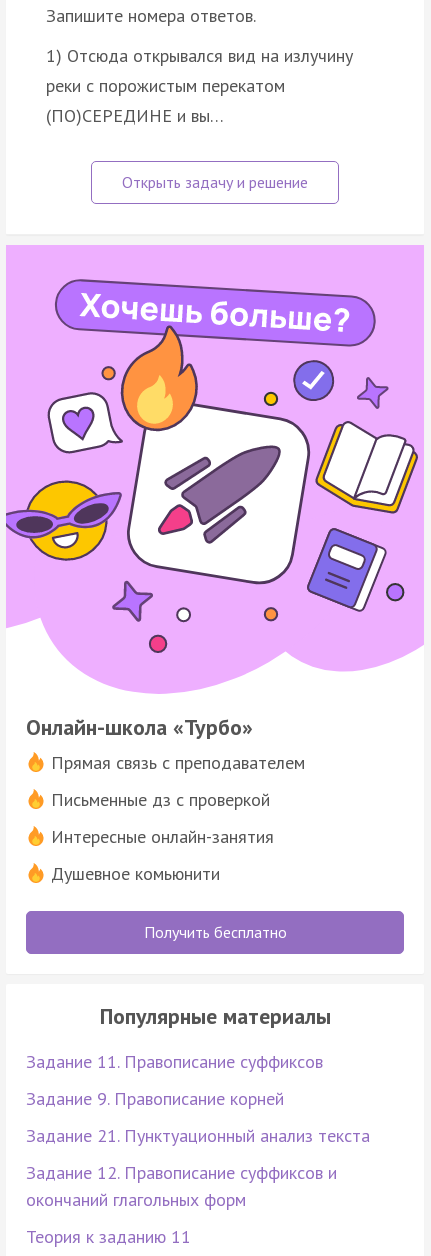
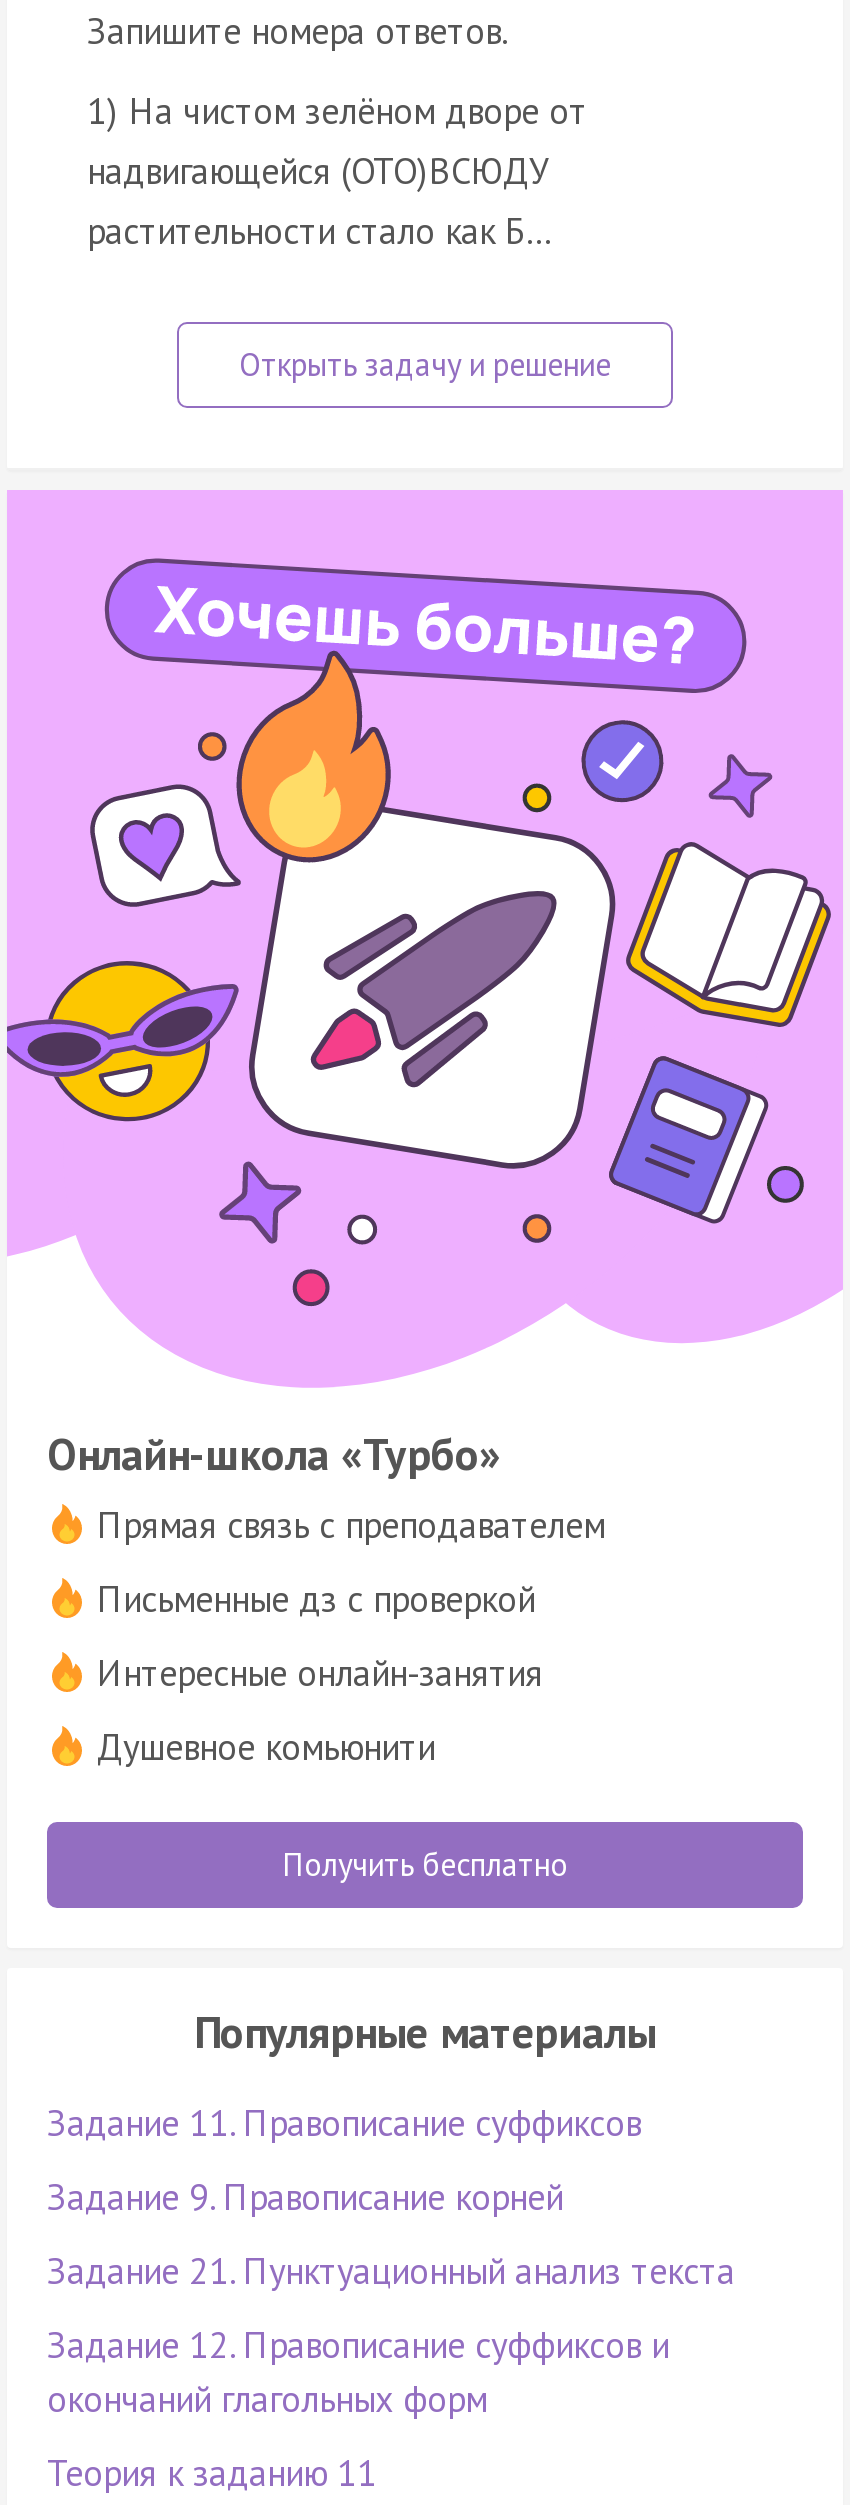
[46,44,353,127] 1) Отсюда открывался вид на излучину | реки с порожистым перекатом | (ПО)СЕРЕДИНЕ и вы… -> [87,87,587,253] 1) На чистом зелёном дворе от | надвигающейся (ОТО)ВСЮДУ | растительности стало как Б…

